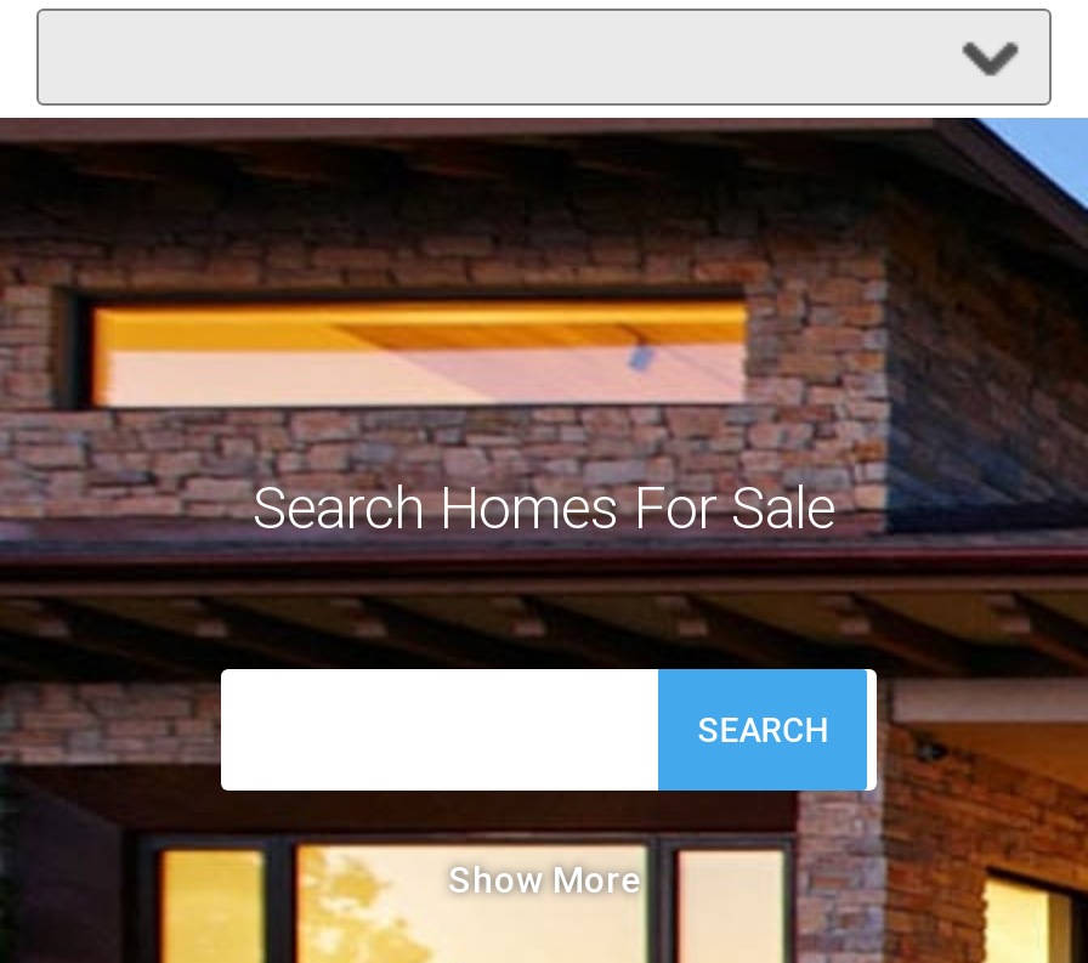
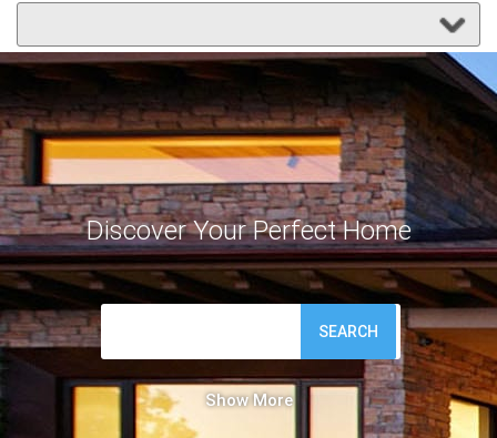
[253,475,835,543] Search Homes For Sale -> [86,215,411,246] Discover Your Perfect Home

